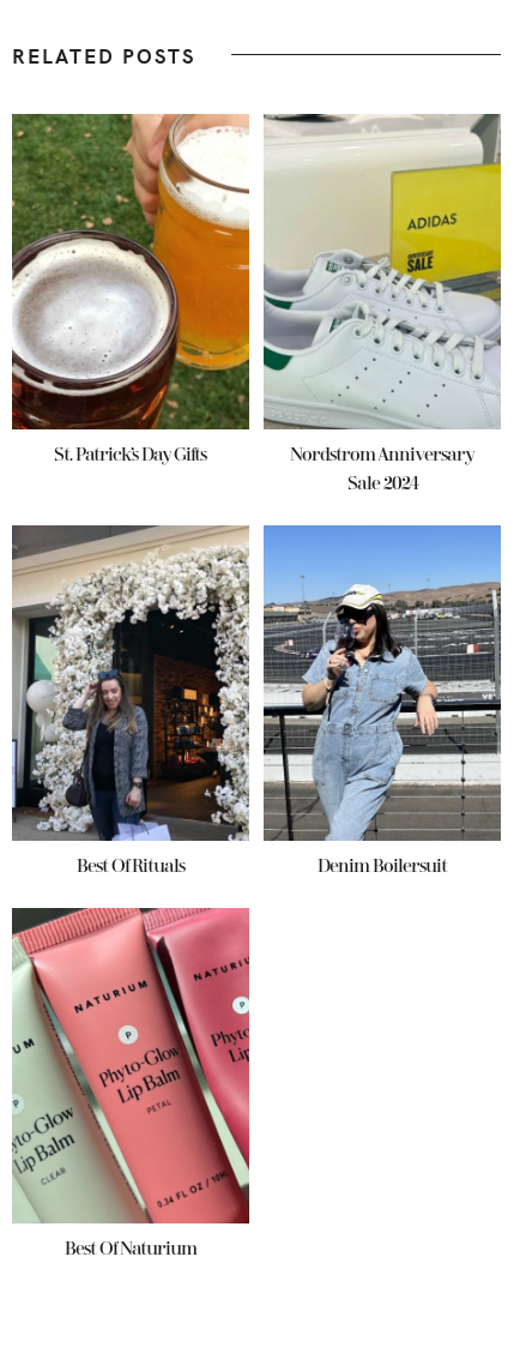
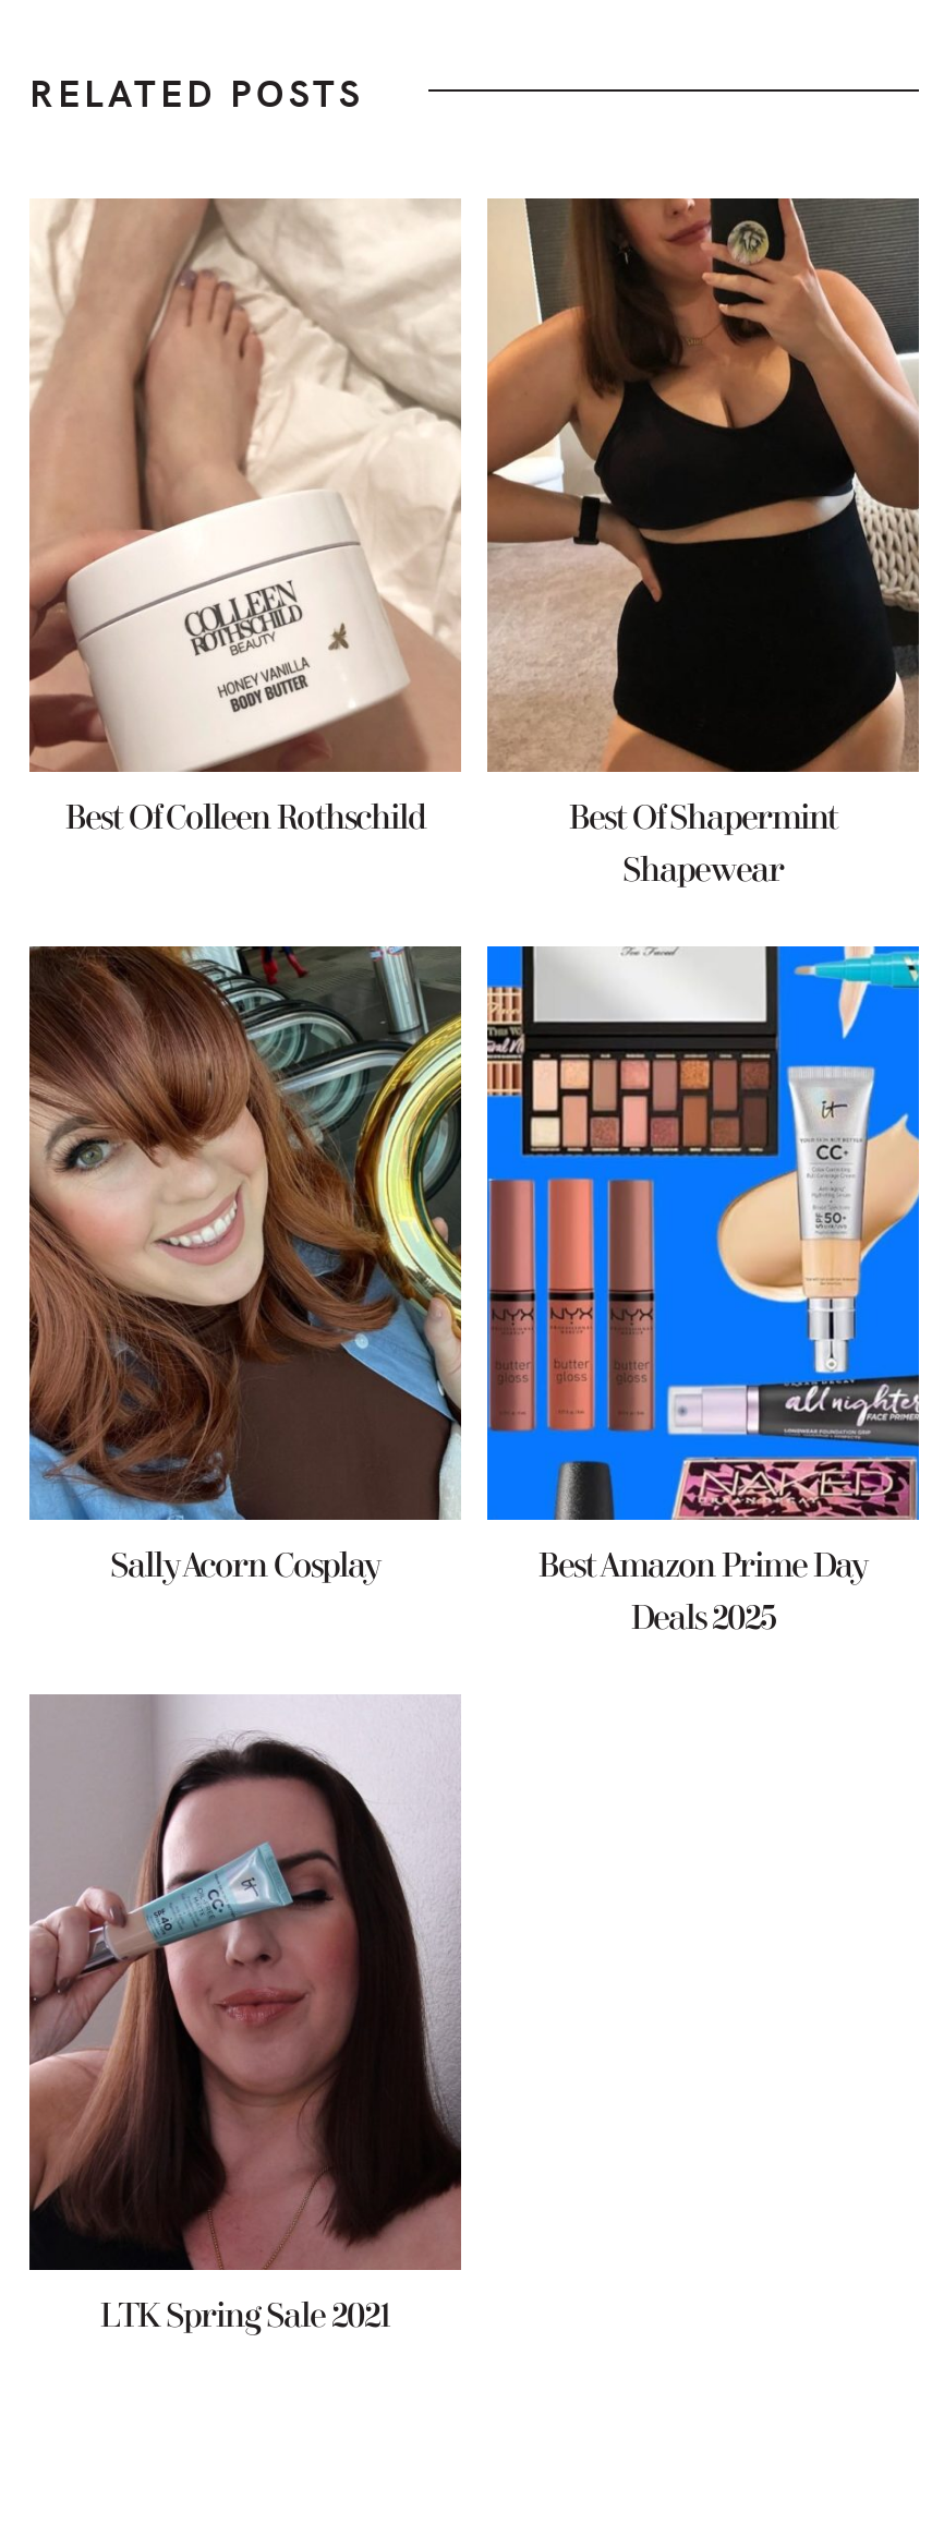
[11,113,474,494] [image] | St. Patrick’s Day Gifts | Nordstrom Anniversary | Sale 2024 -> [27,198,837,890] [image] | Best Of Colleen Rothschild | Best Of Shapermint | Shapewear
[262,114,502,429] [image] -> [487,196,921,774] [image]
[11,525,447,877] [image] | Best Of Rituals | Denim Boilersuit -> [27,946,868,1638] [image] | Sally Acorn Cosplay | Best Amazon Prime Day | Deals 2025
[262,524,502,842] [image] -> [485,944,921,1522] [image]
[12,907,249,1260] [image] | Best Of Naturium -> [27,1694,463,2334] [image] | LTK Spring Sale 2021

